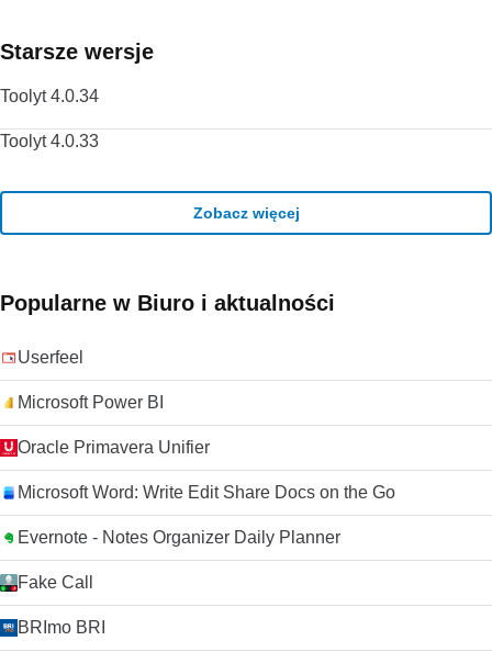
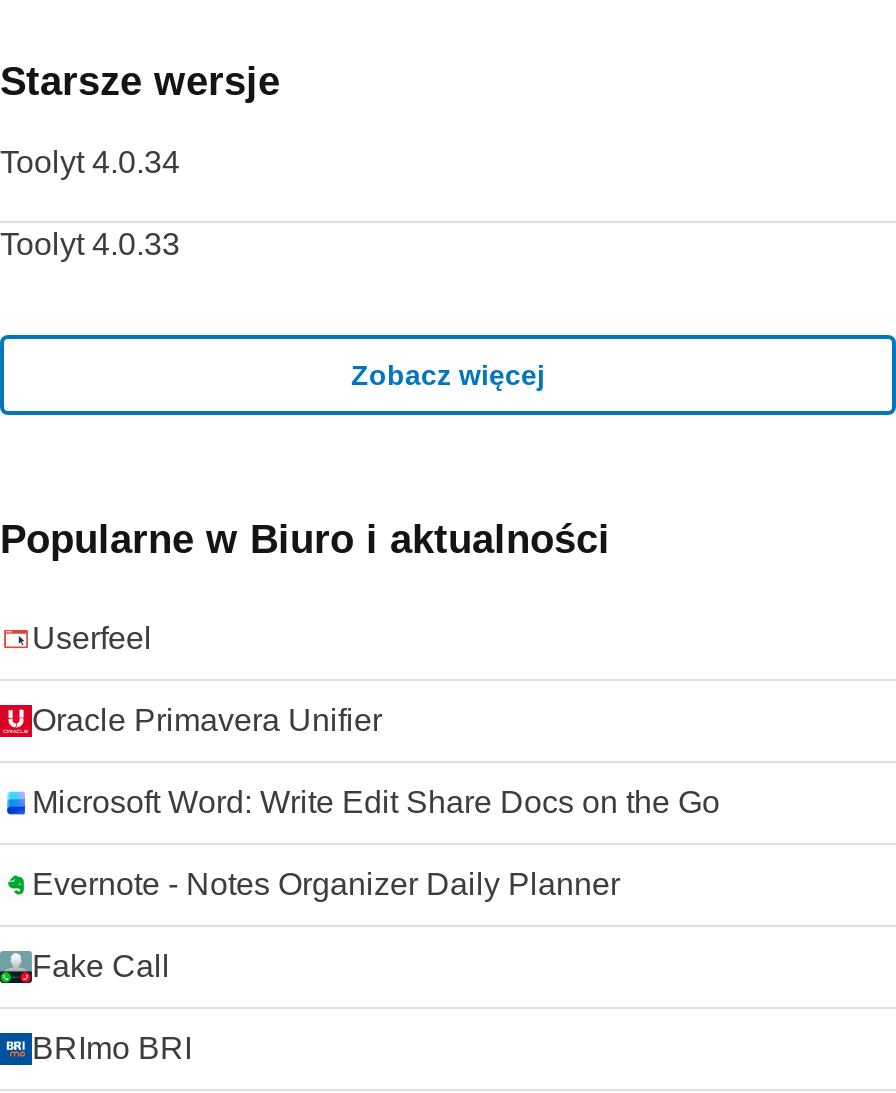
[18,393,164,412] Microsoft Power BI -> none

